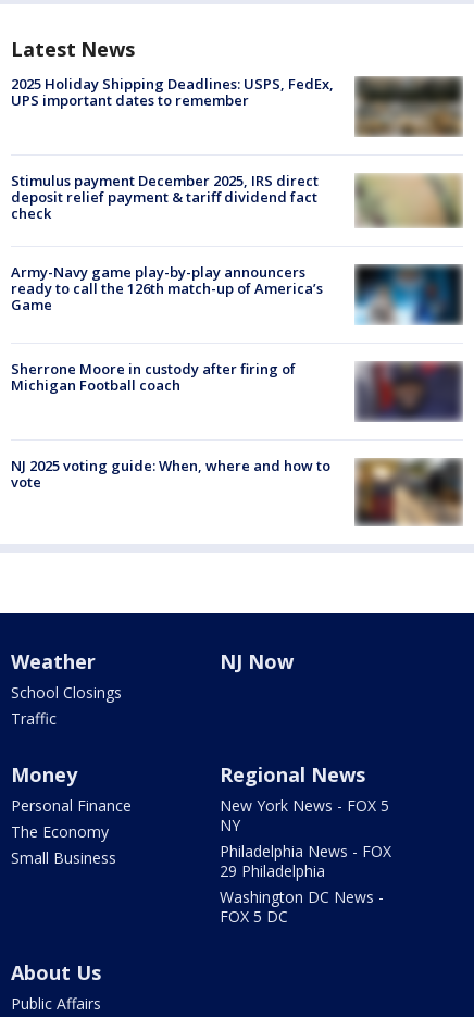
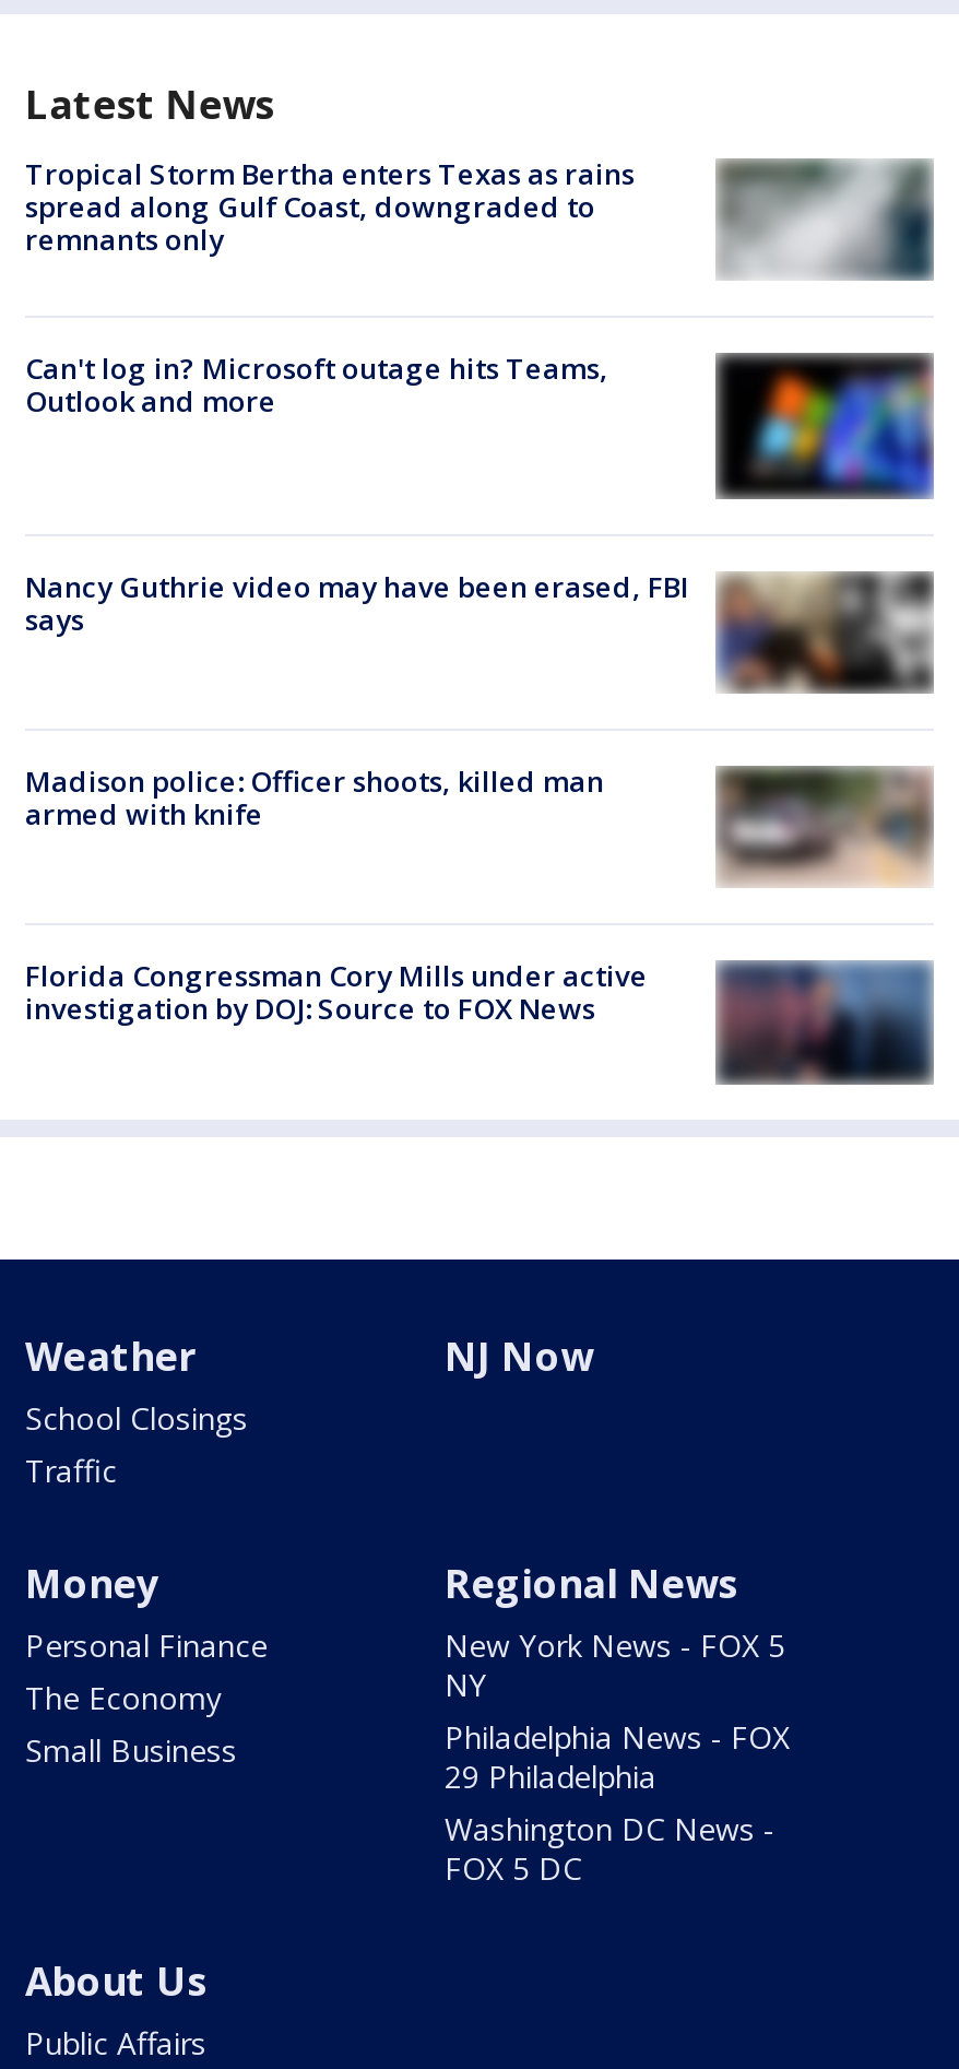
[11,74,463,137] [image] | 2025 Holiday Shipping Deadlines: USPS, FedEx, | UPS important dates to remember -> [25,154,932,279] [image] | Tropical Storm Bertha enters Texas as rains | spread along Gulf Coast, downgraded to | remnants only
[11,171,319,223] Stimulus payment December 2025, IRS direct | deposit relief payment & tariff dividend fact | check -> [25,349,608,421] Can't log in? Microsoft outage hits Teams, | Outlook and more
[354,174,463,236] [image] -> [713,353,936,501] [image]
[11,262,464,333] [image] | Army-Navy game play-by-play announcers | ready to call the 126th match-up of America’s | Game -> [25,556,936,696] [image] | Nancy Guthrie video may have been erased, FBI | says
[11,359,296,395] Sherrone Moore in custody after firing of | Michigan Football coach -> [25,762,604,834] Madison police: Officer shoots, killed man | armed with knife
[355,361,463,429] [image] -> [715,750,934,888] [image]
[11,456,463,528] [image] | NJ 2025 voting guide: When, where and how to | vote -> [25,945,934,1087] [image] | Florida Congressman Cory Mills under active | investigation by DOJ: Source to FOX News

